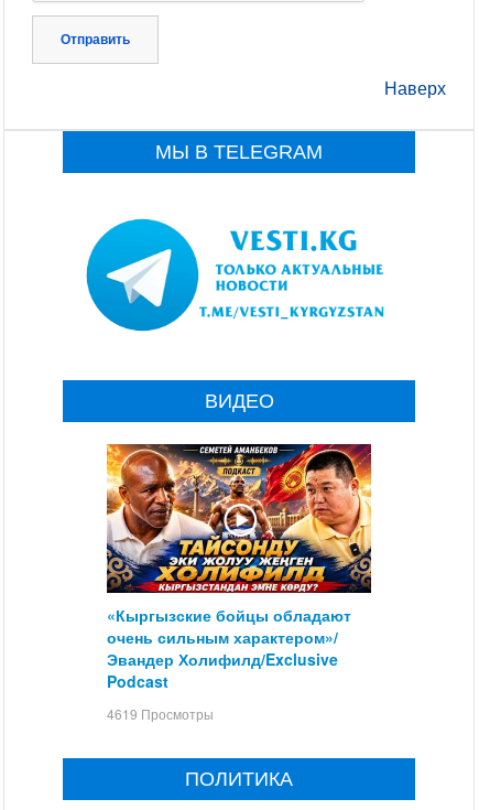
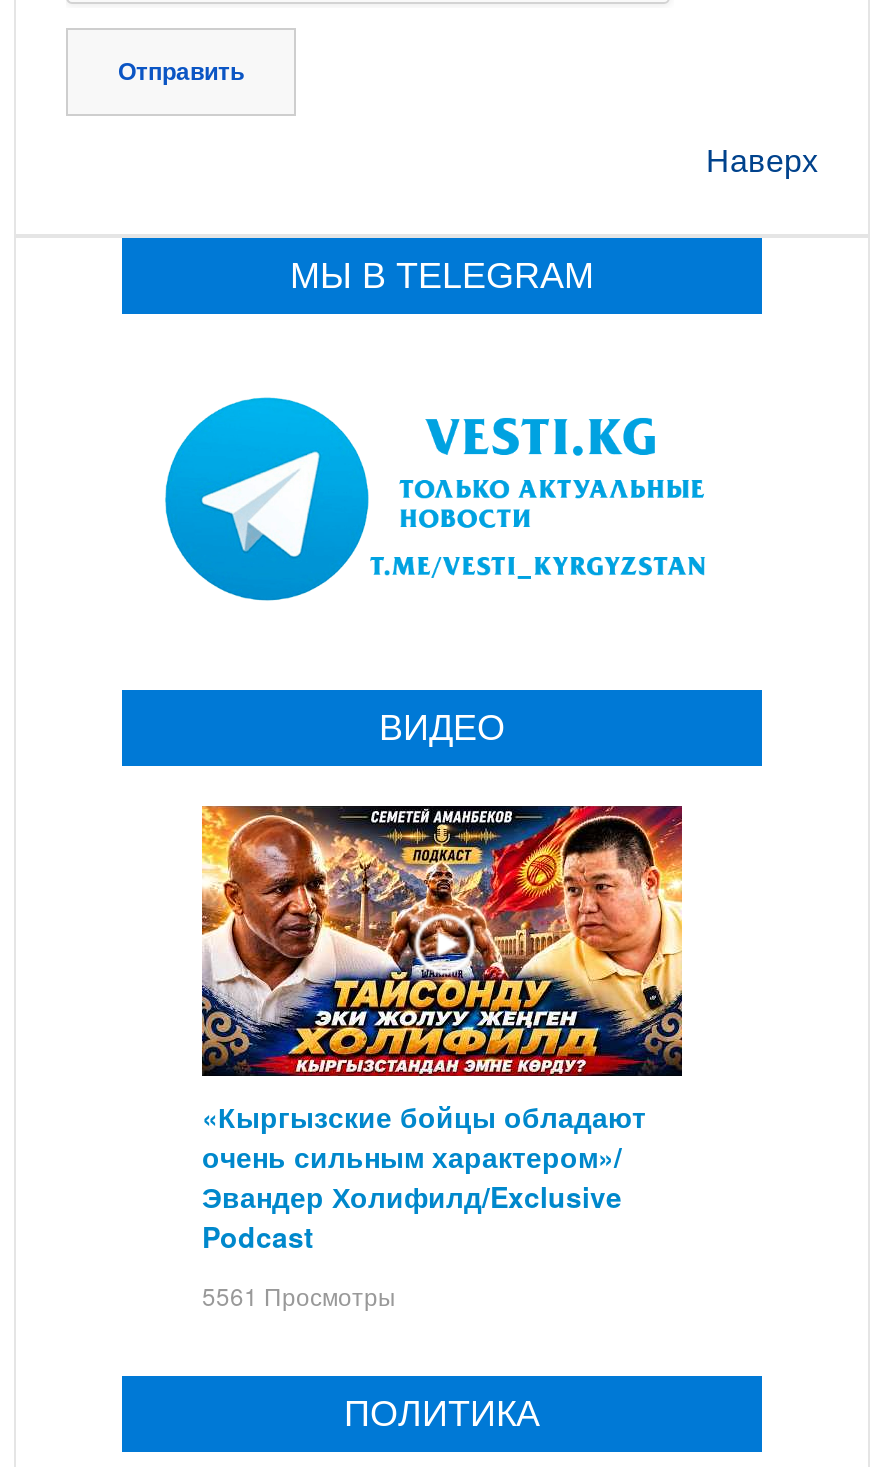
[107,704,214,723] 4619 Просмотры -> [202,1278,396,1312] 5561 Просмотры

